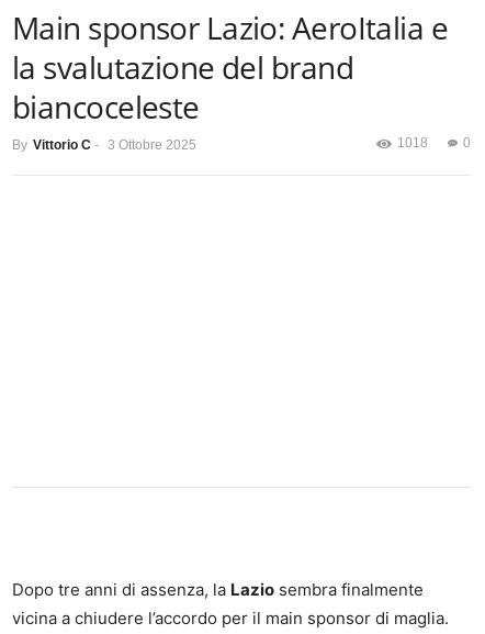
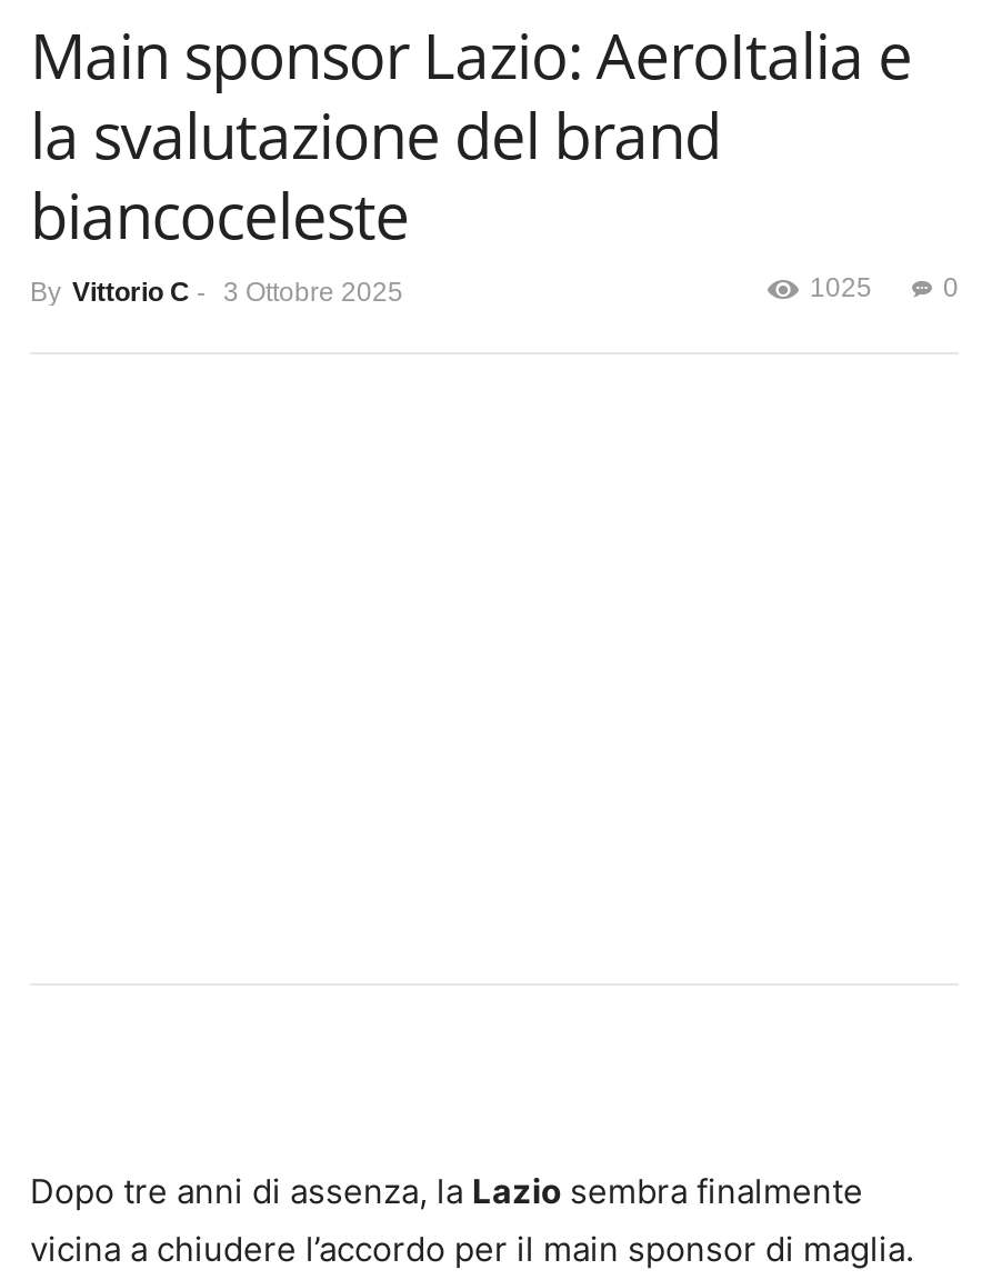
[397,135,428,151] 1018 -> [810,272,872,303] 1025

